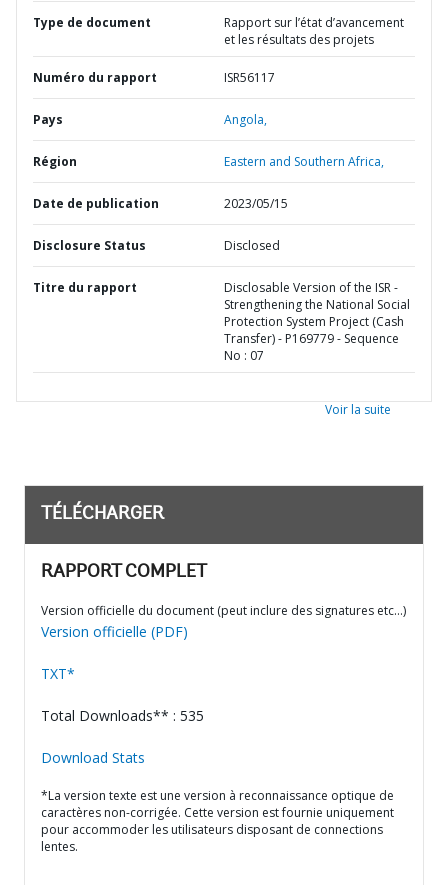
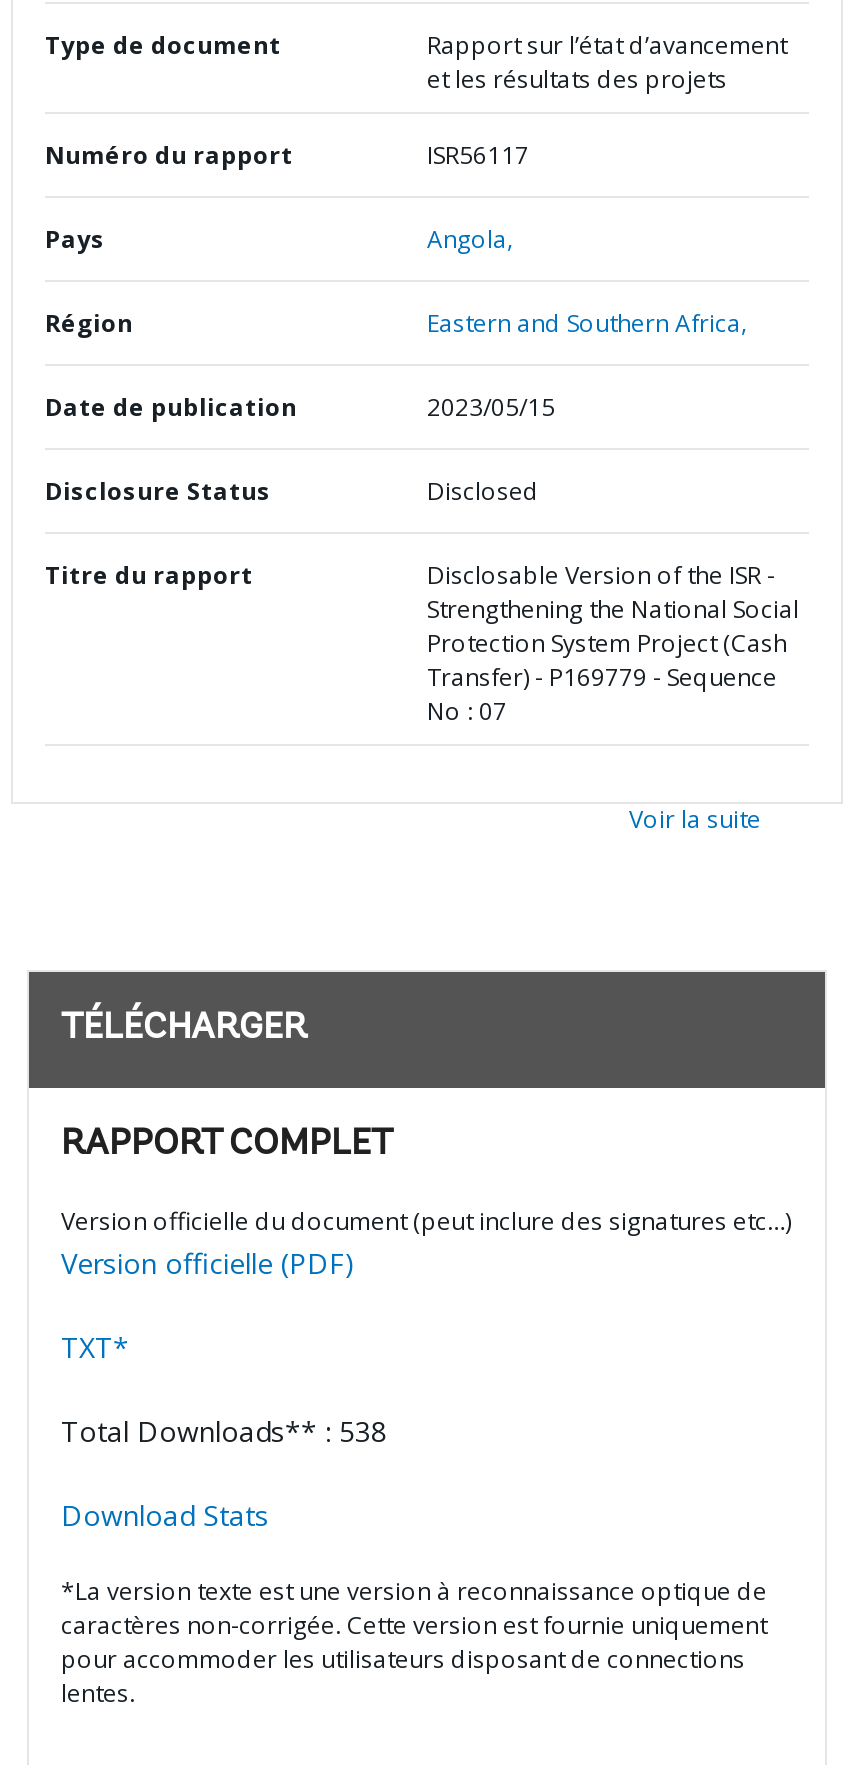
[41,706,204,725] Total Downloads** : 535 -> [61,1412,387,1450] Total Downloads** : 538

